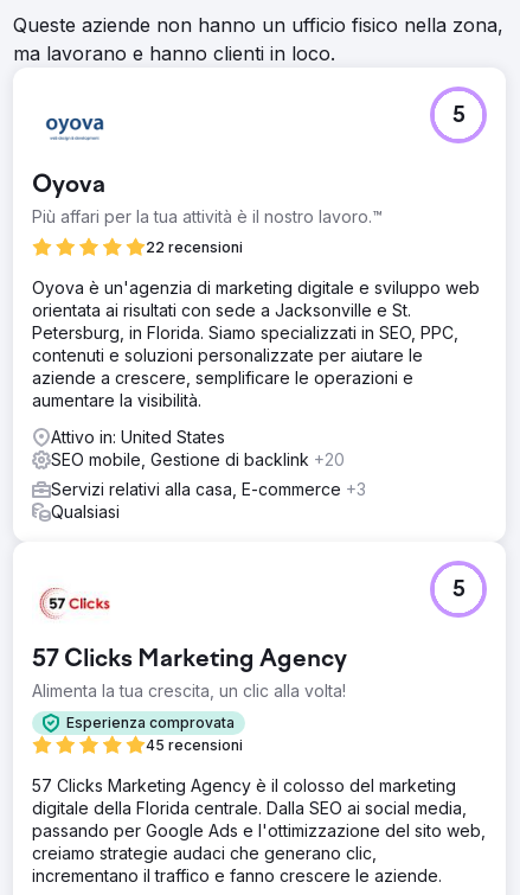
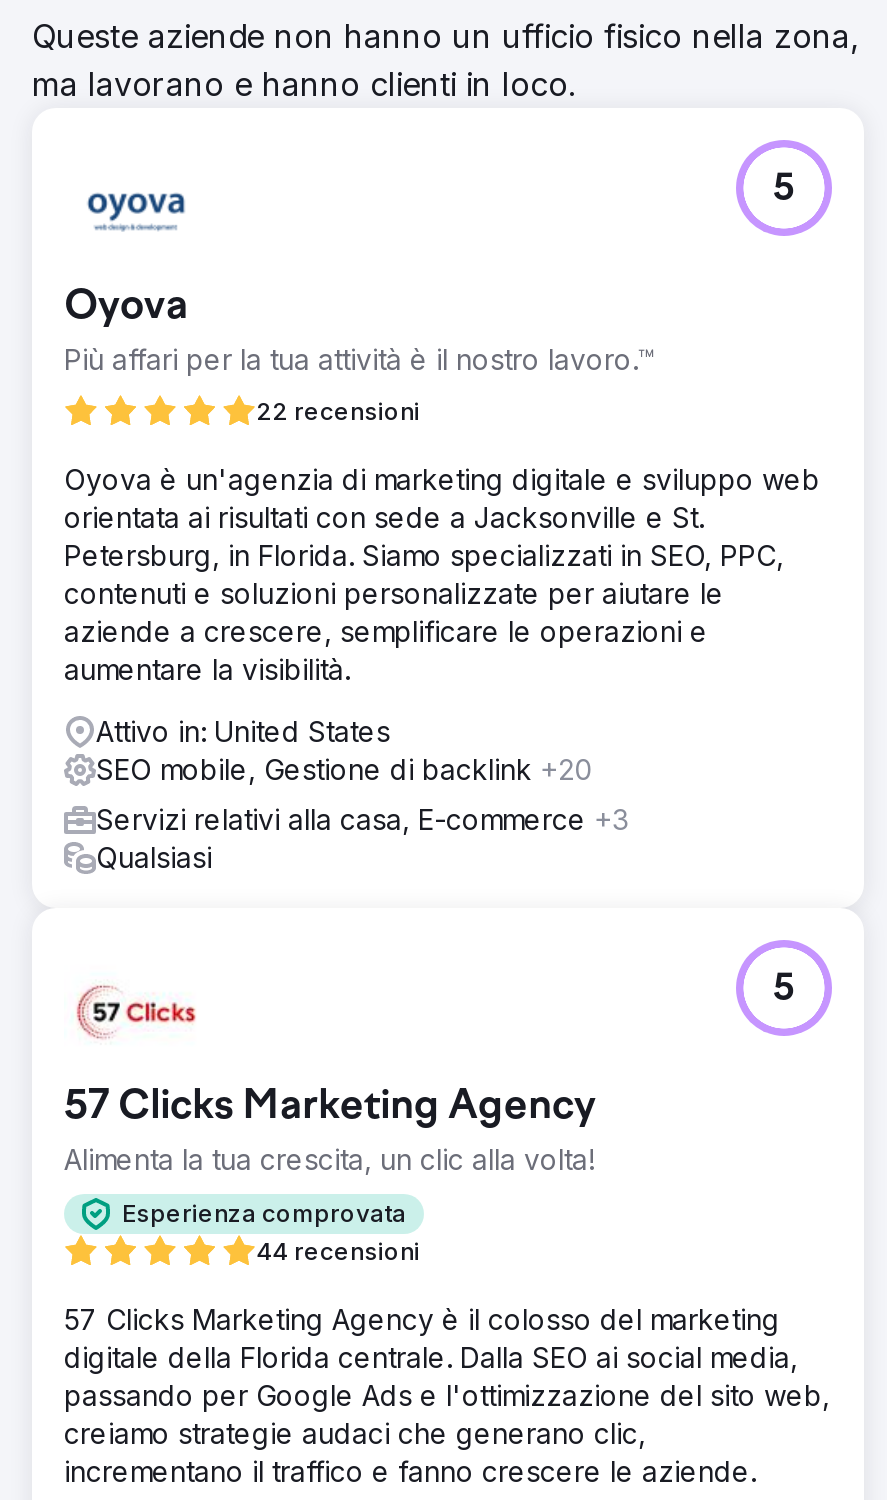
[146,736,243,753] 45 recensioni -> [256,1235,420,1265] 44 recensioni

